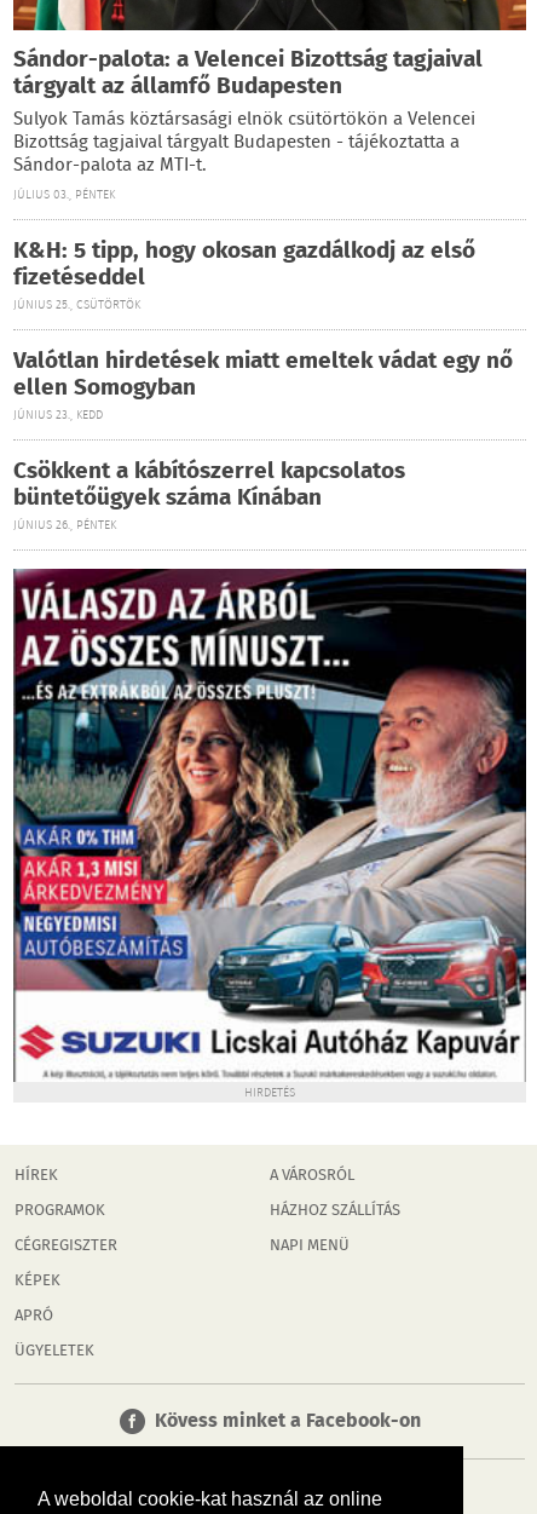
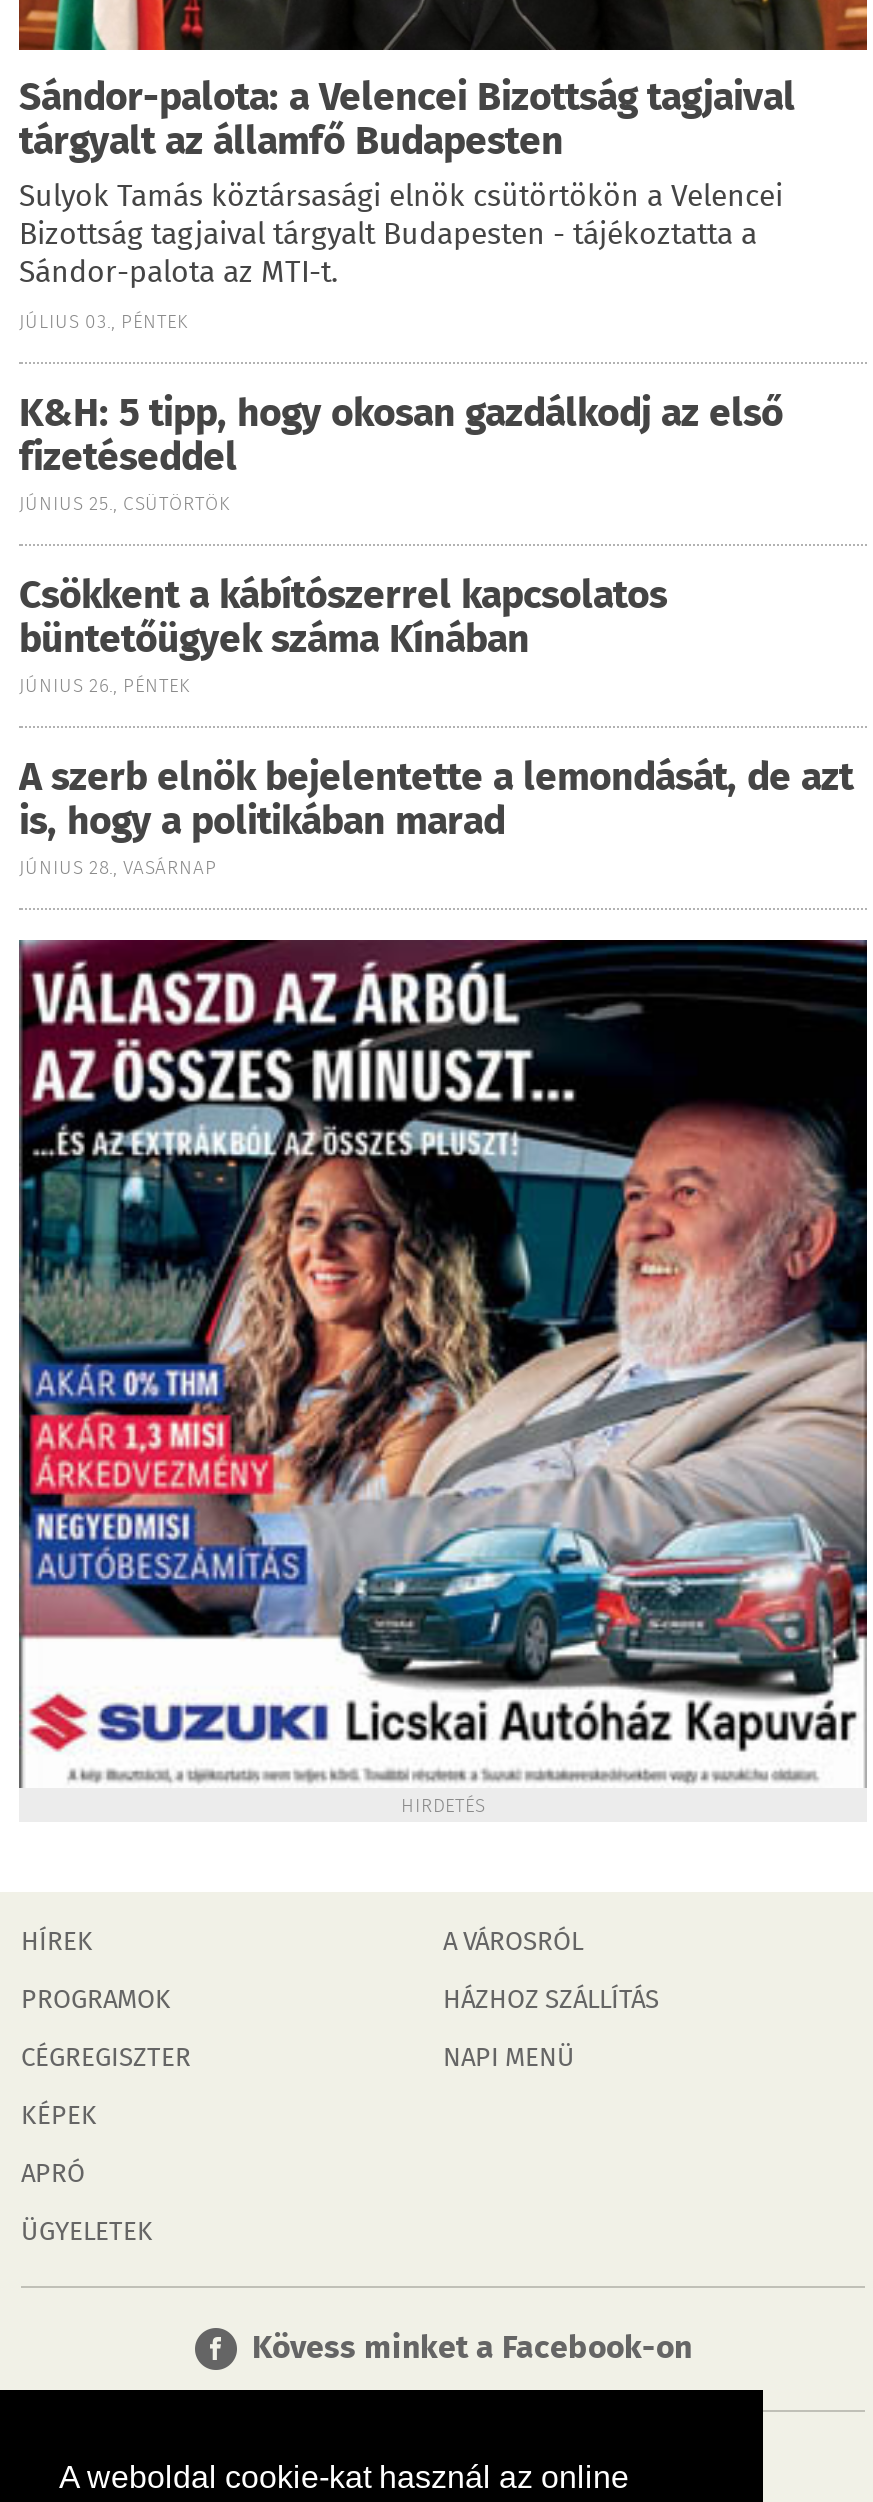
[13,344,513,425] Valótlan hirdetések miatt emeltek vádat egy nő | ellen Somogyban | JÚNIUS 23., KEDD -> none
moved [13,454,405,535] -> [19,568,667,702]: Csökkent a kábítószerrel kapcsolatos | büntetőügyek száma Kínában | JÚNIUS 26., PÉNTEK
none -> [19,750,853,884] A szerb elnök bejelentette a lemondását, de azt | is, hogy a politikában marad | JÚNIUS 28., VASÁRNAP

